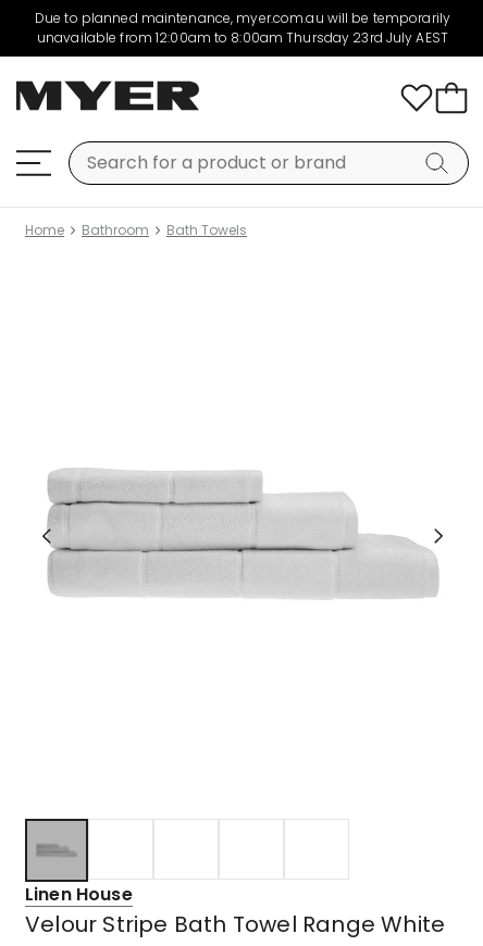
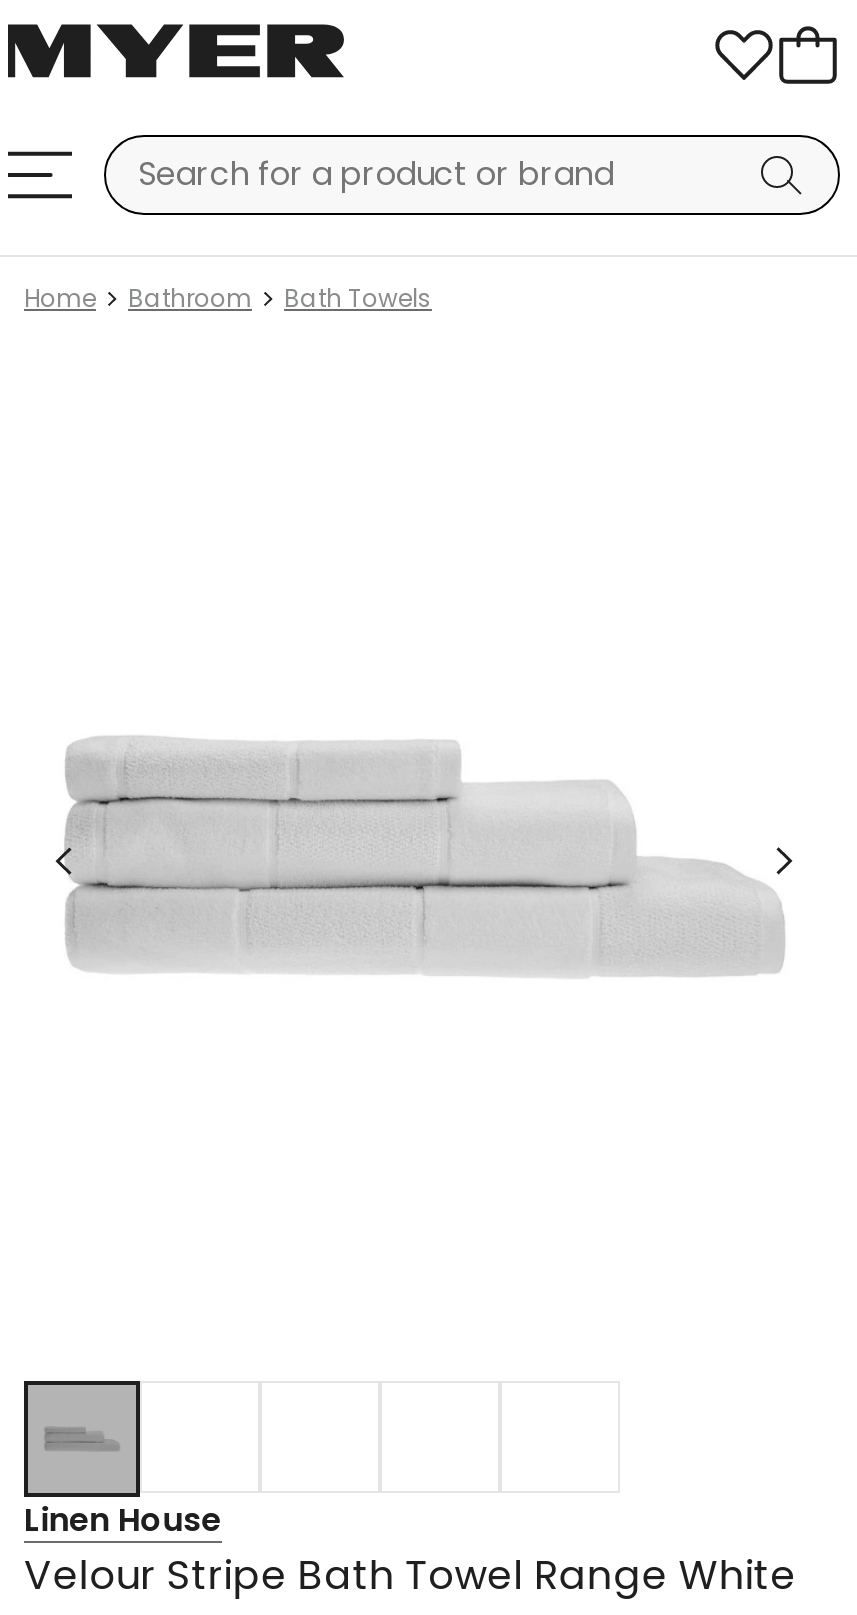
[35,9,450,47] Due to planned maintenance, myer.com.au will be temporarily | unavailable from 12:00am to 8:00am Thursday 23rd July AEST -> none

